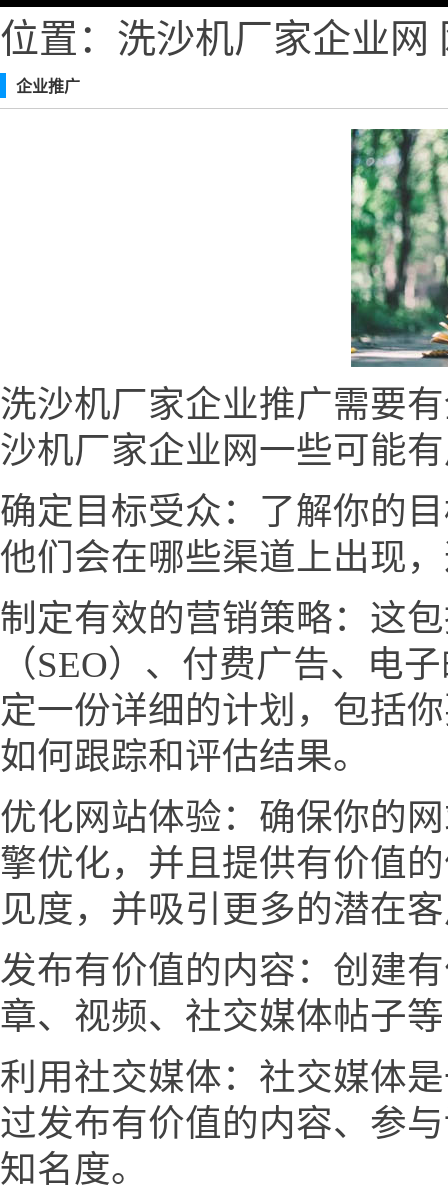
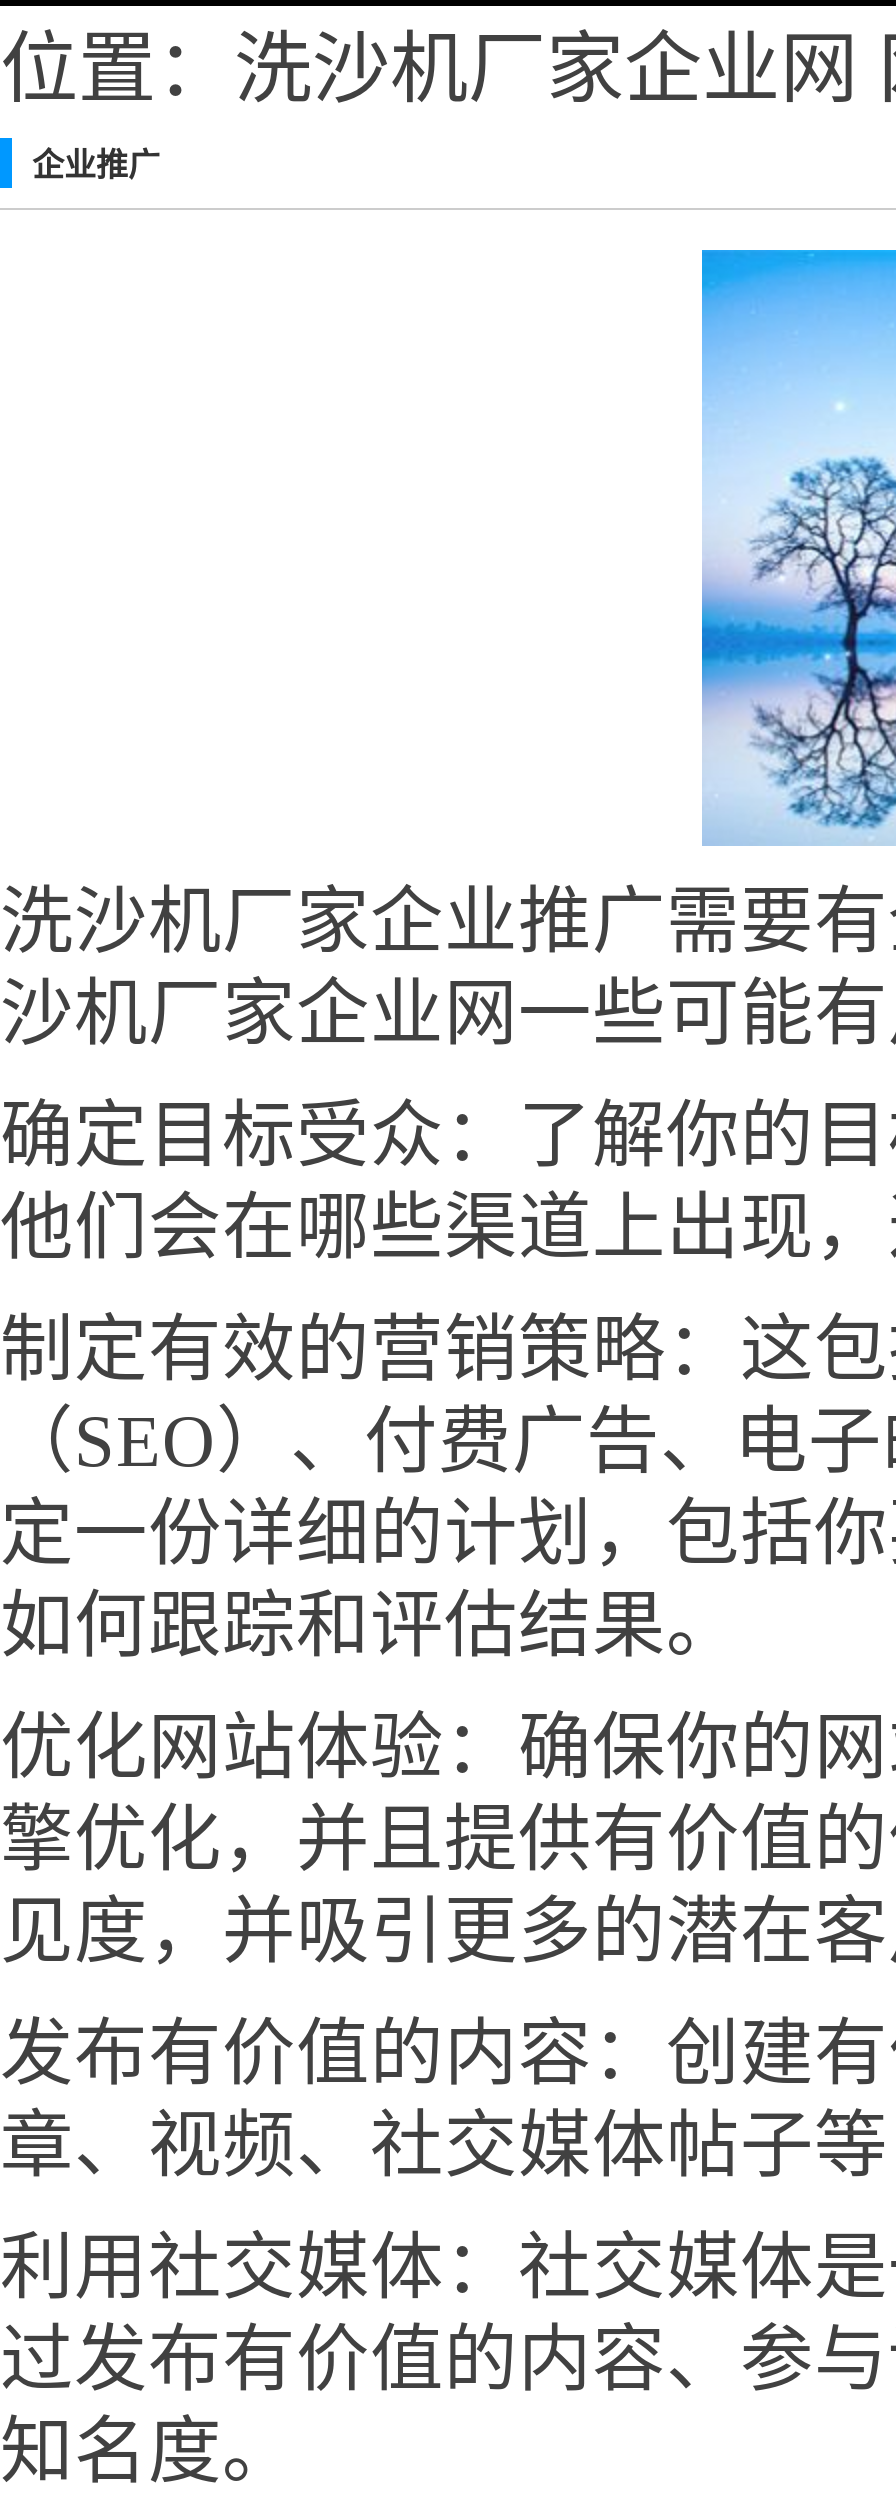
[350,128,445,367] [image] -> [700,248,890,844] [image]

